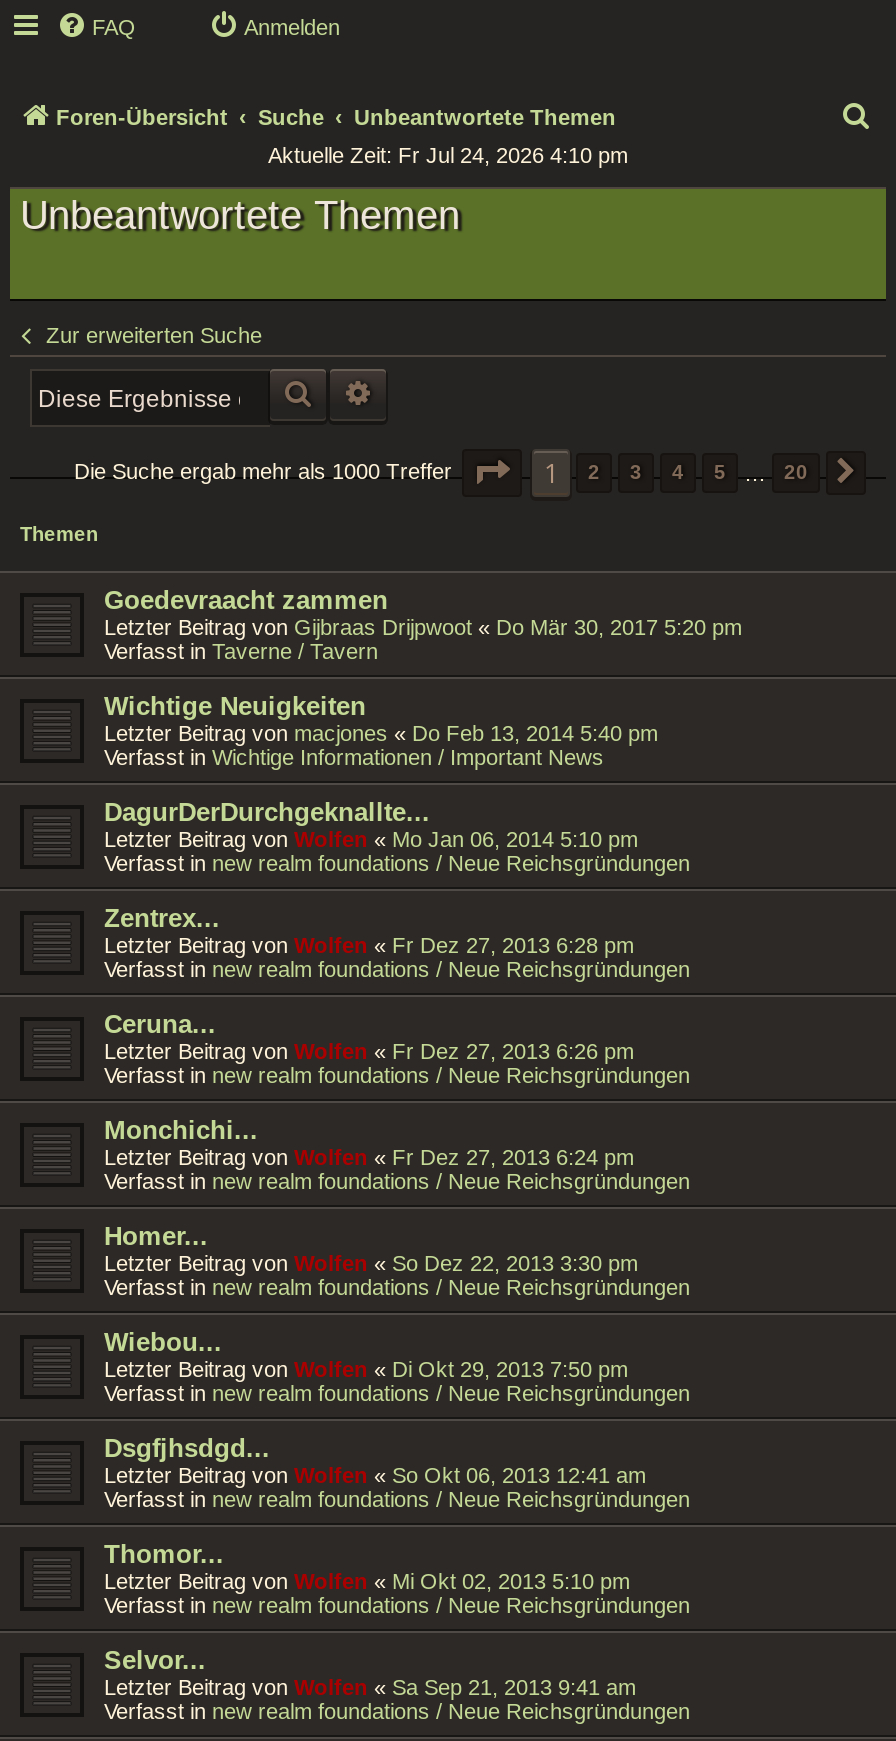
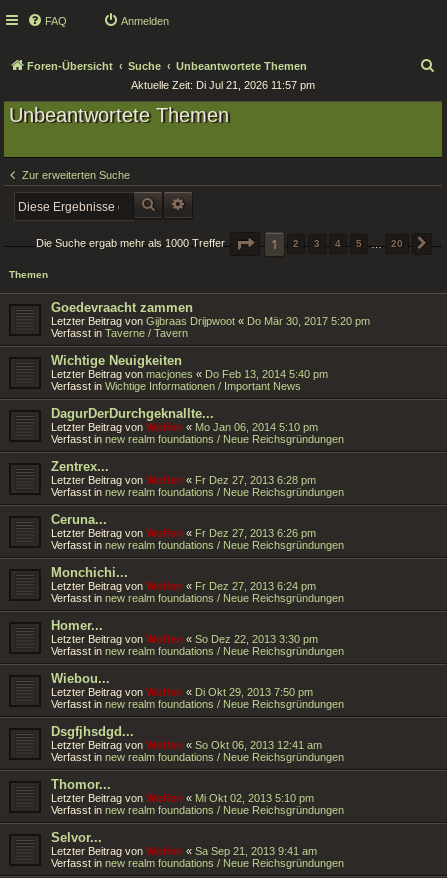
[268,143,628,167] Aktuelle Zeit: Fr Jul 24, 2026 4:10 pm -> [131,79,315,91] Aktuelle Zeit: Di Jul 21, 2026 11:57 pm

